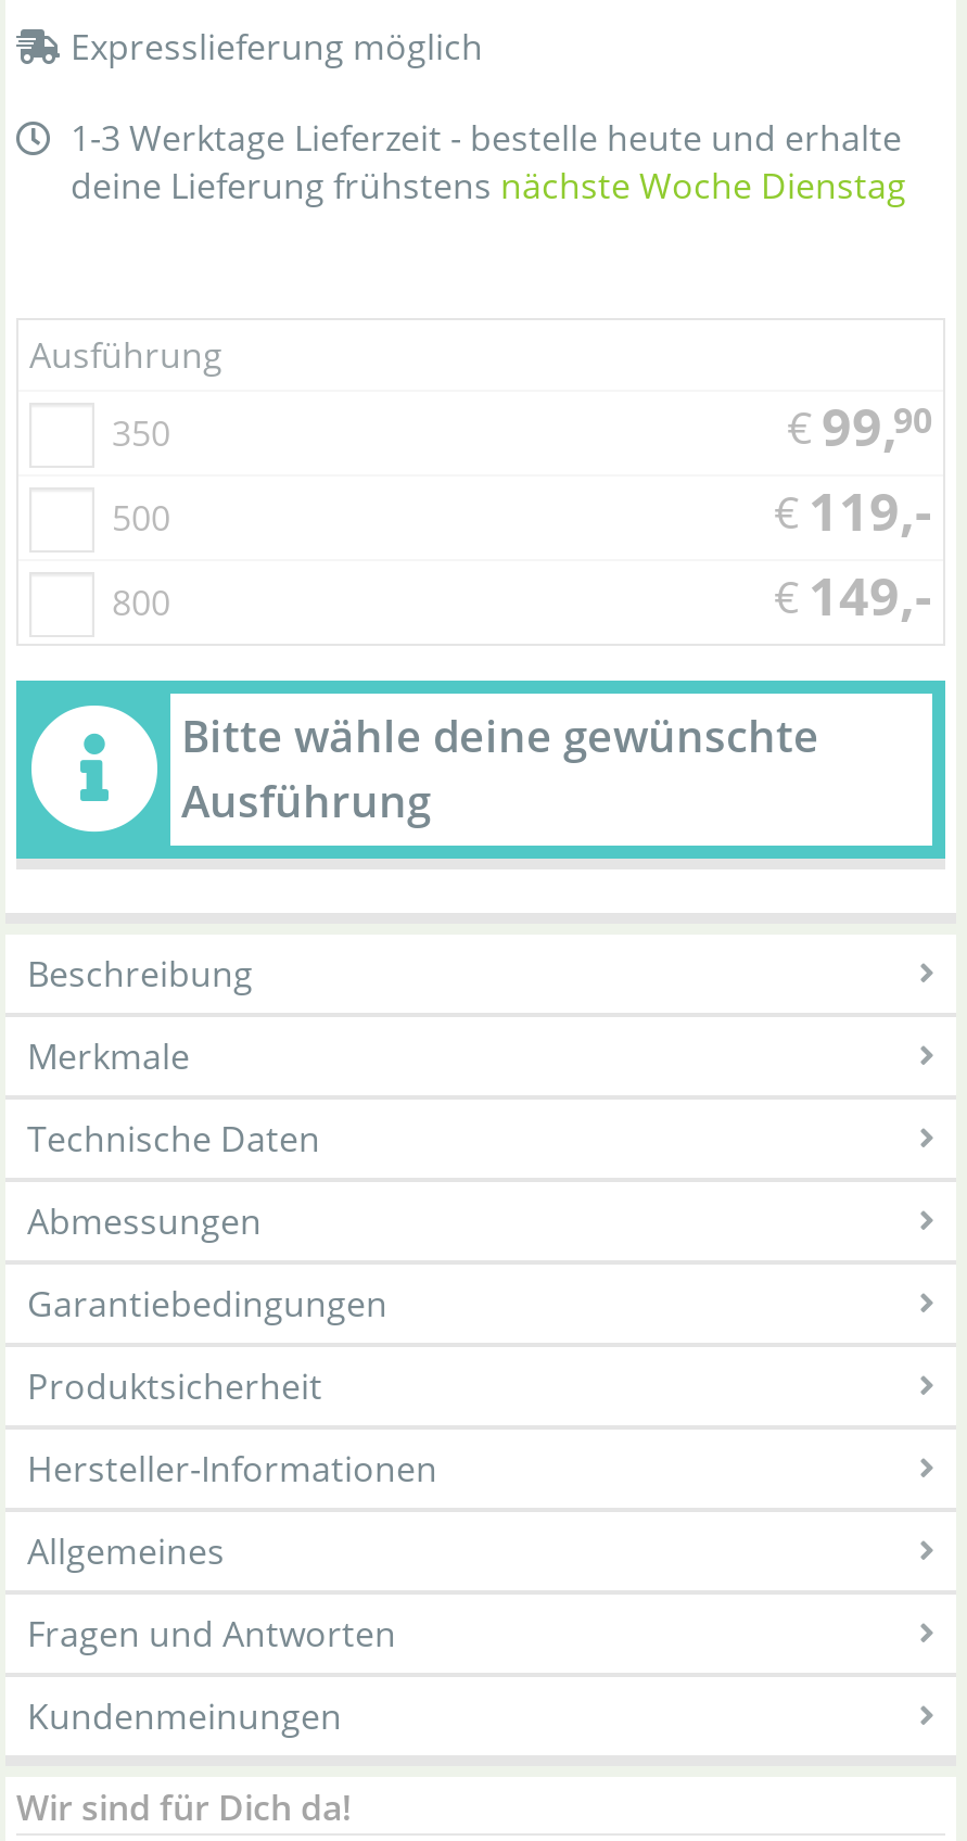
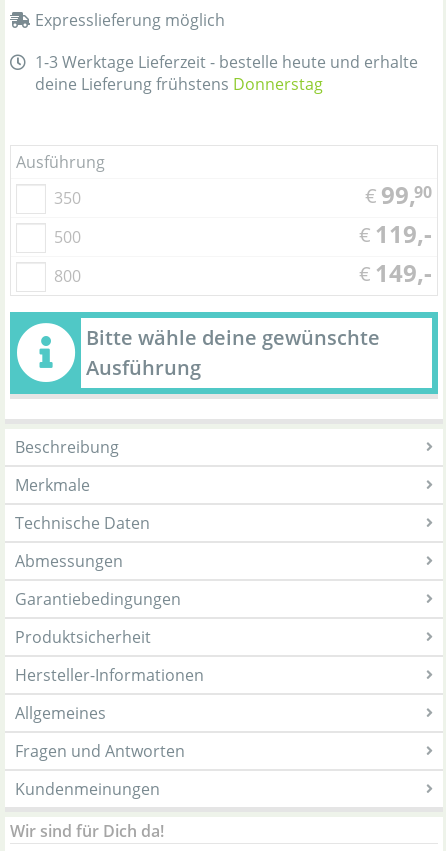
[71,162,906,210] deine Lieferung frühstens nächste Woche Dienstag -> [35,73,323,95] deine Lieferung frühstens Donnerstag

